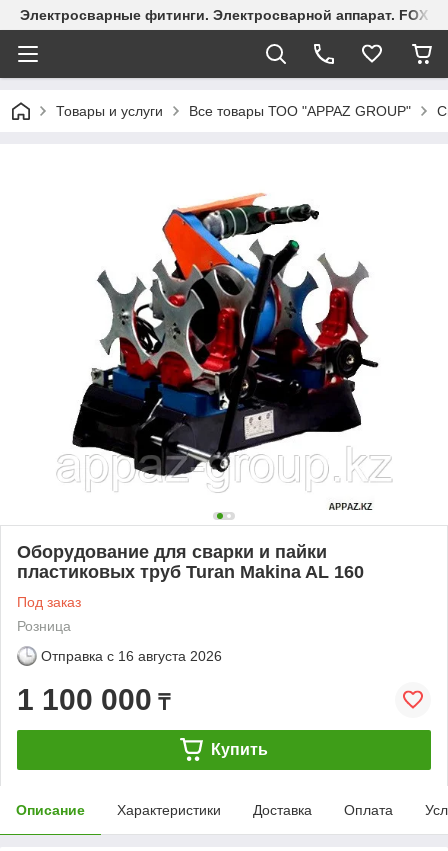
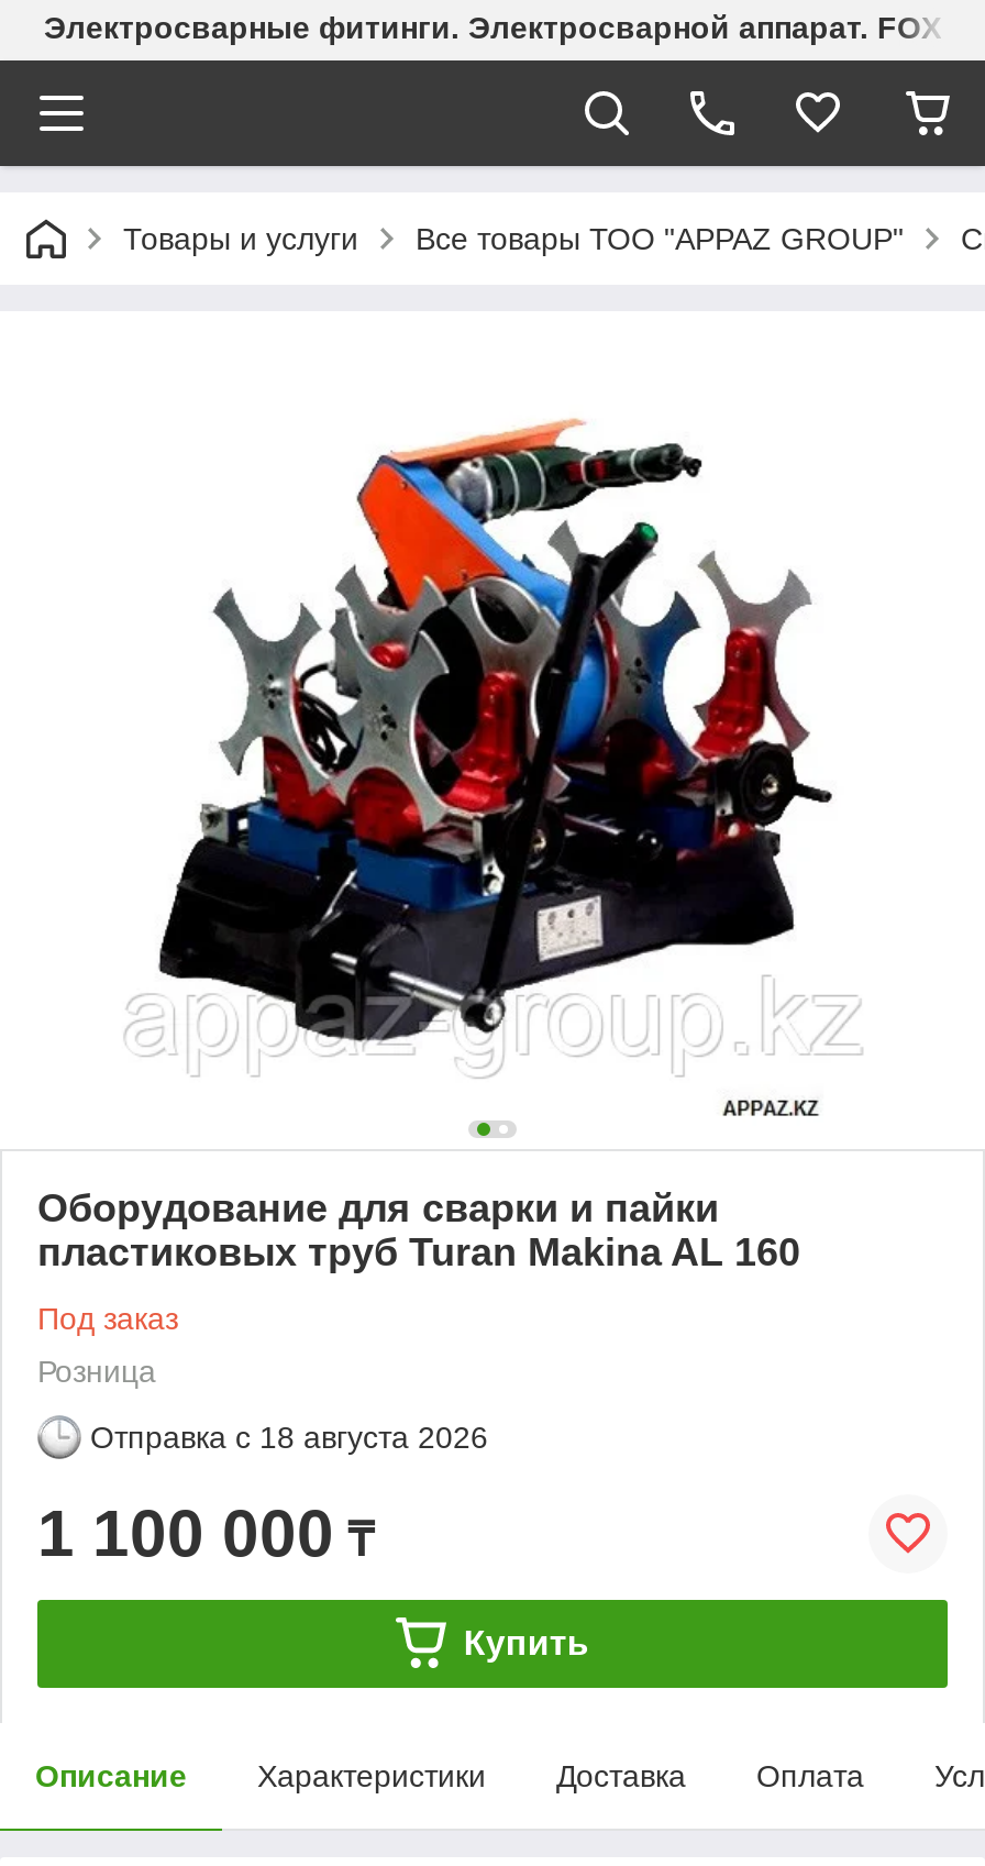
[41,648,222,664] Отправка с 16 августа 2026 -> [90,1419,488,1454] Отправка с 18 августа 2026

